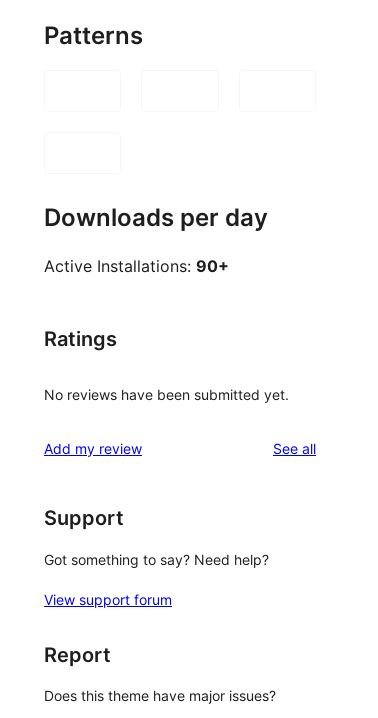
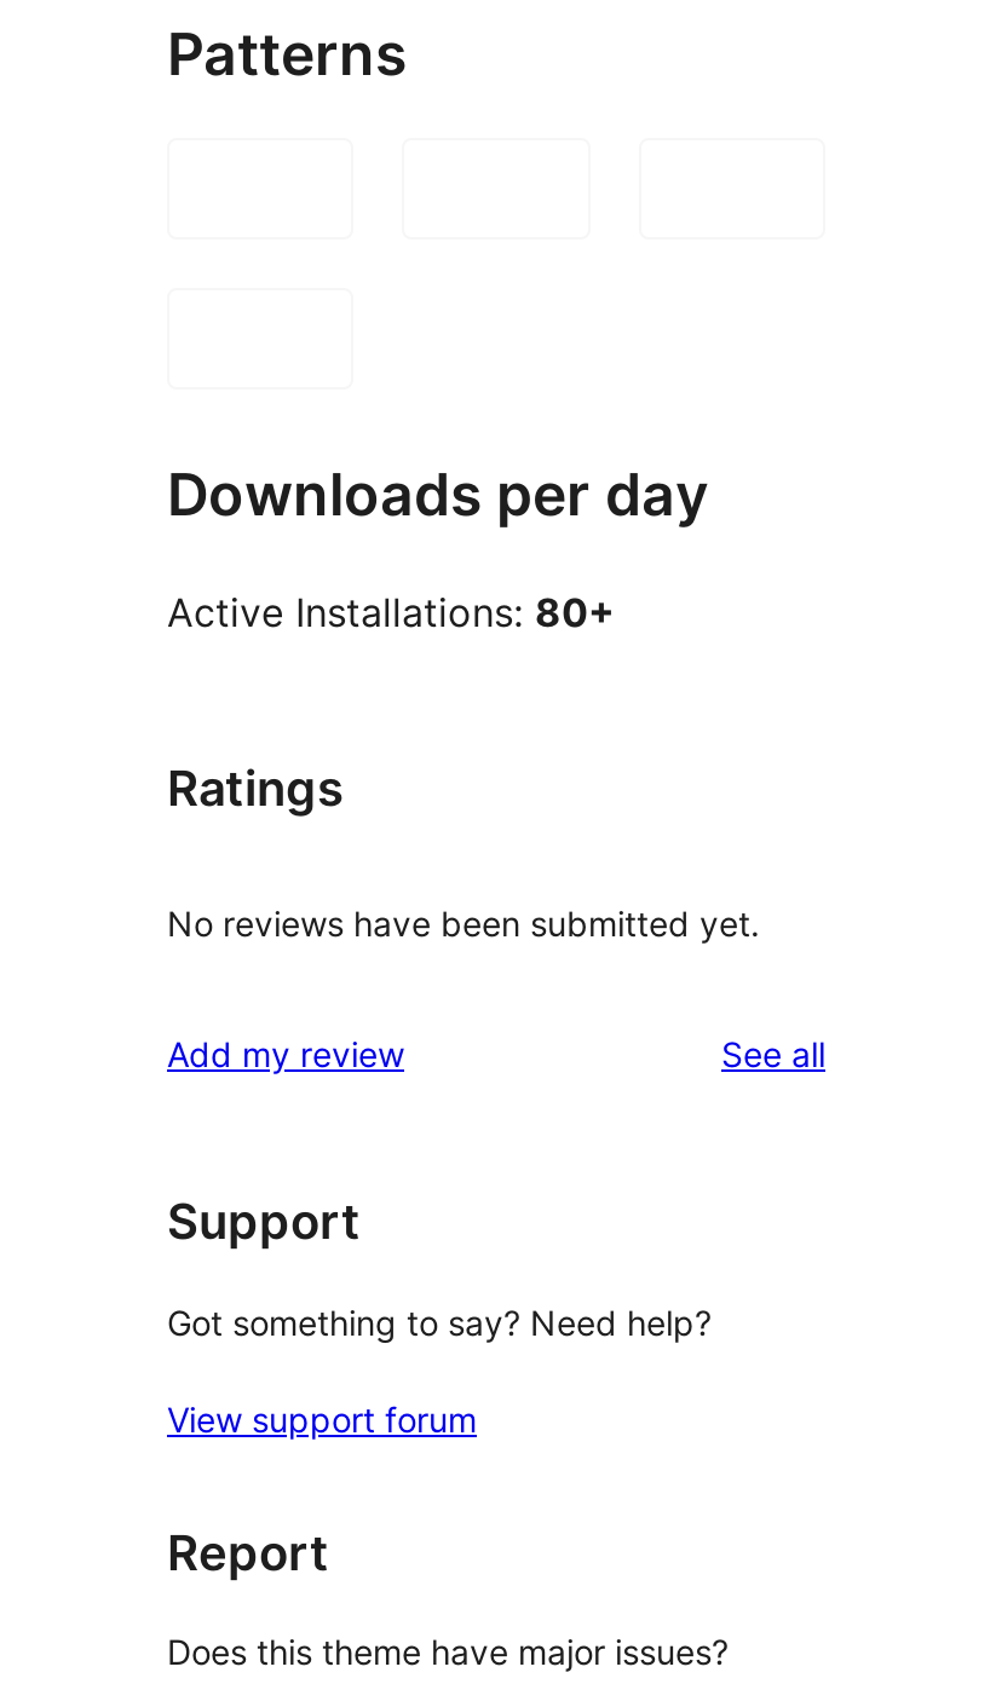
[44,256,229,276] Active Installations: 90+ -> [167,589,615,637] Active Installations: 80+

